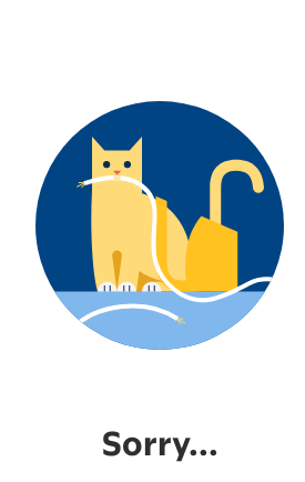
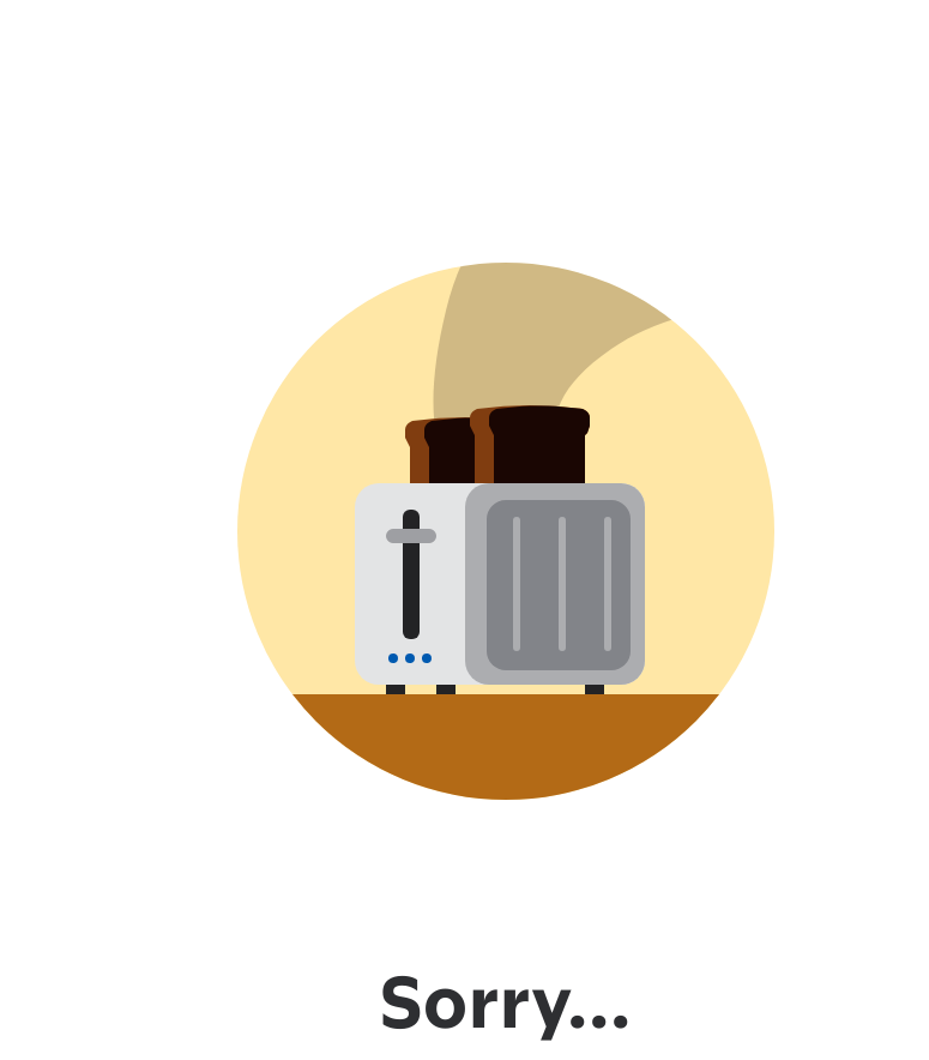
[34,100,285,351] [image] -> [237,260,774,802] [image]

